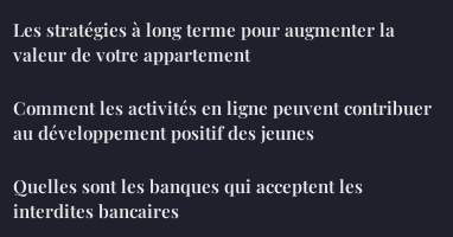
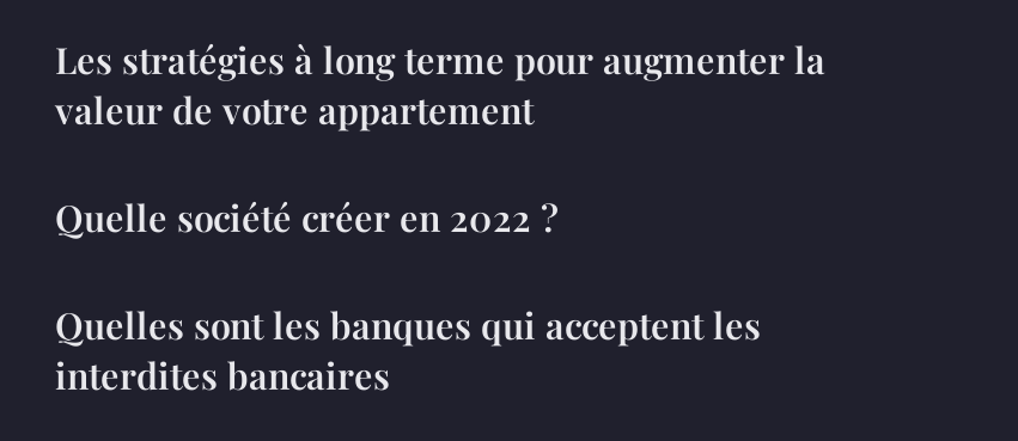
[13,95,432,144] Comment les activités en ligne peuvent contribuer | au développement positif des jeunes -> [55,192,557,240] Quelle société créer en 2022 ?

